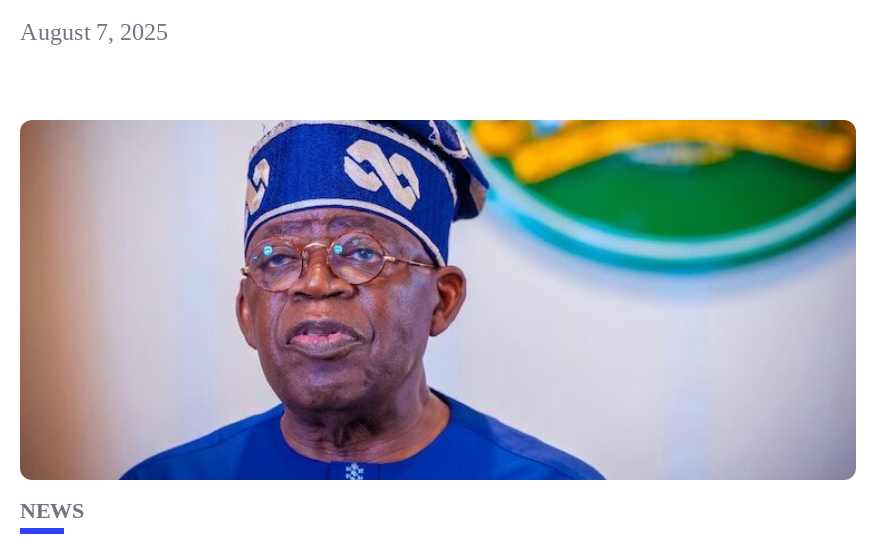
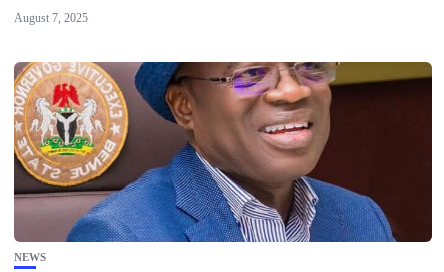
[18,118,858,482] [image] -> [13,61,433,243] [image]

